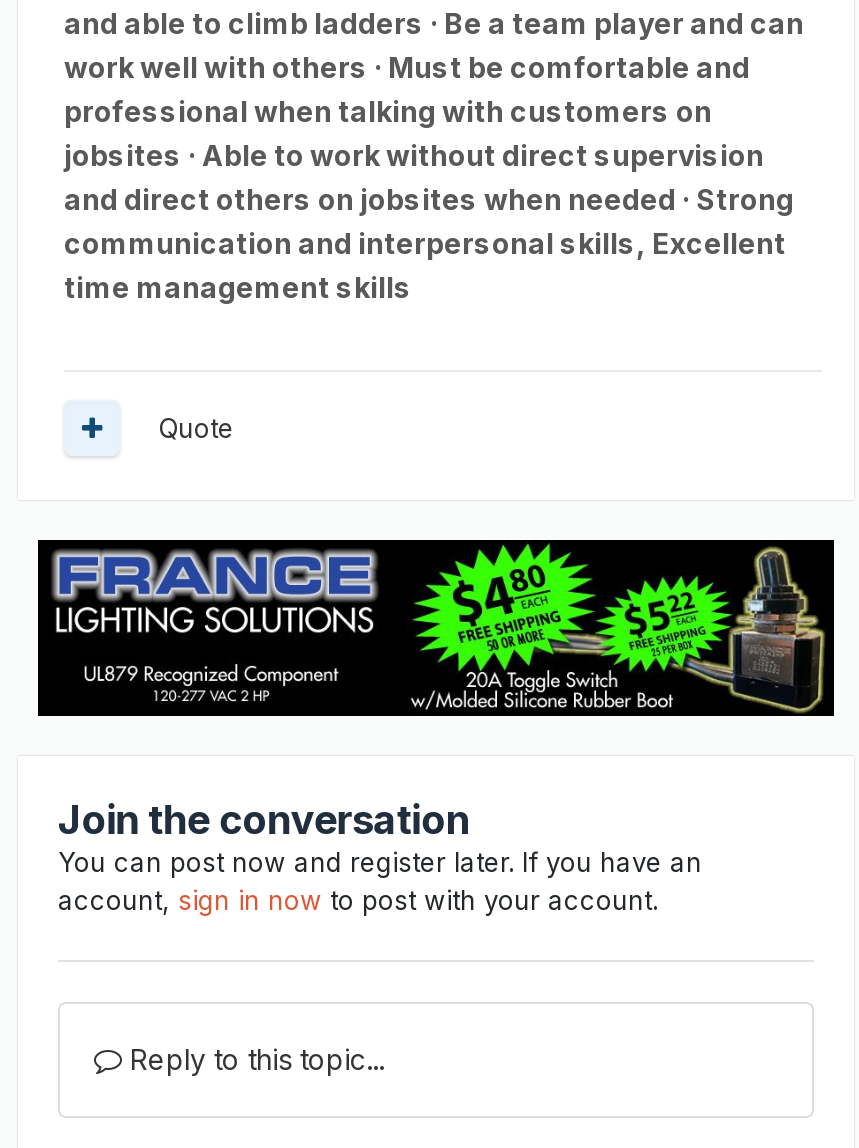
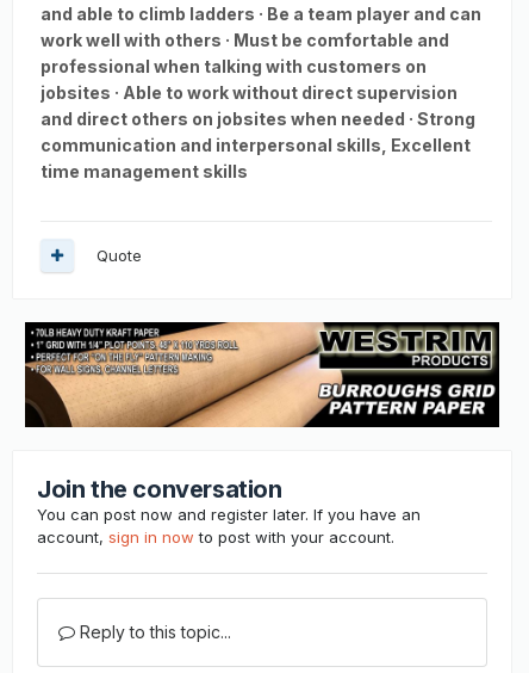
[38,538,830,718] [image] -> [24,321,497,428] [image]

